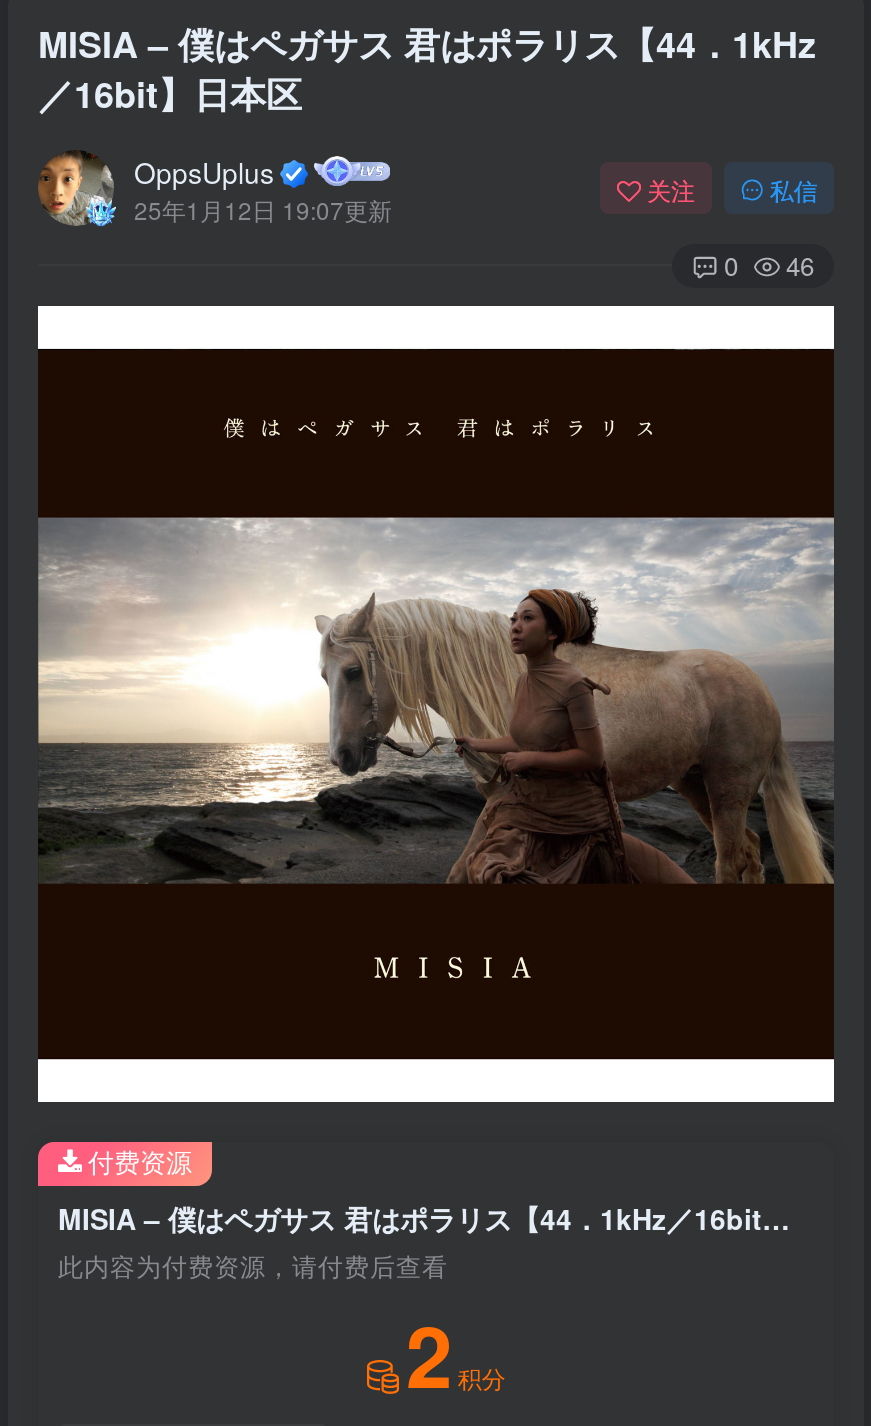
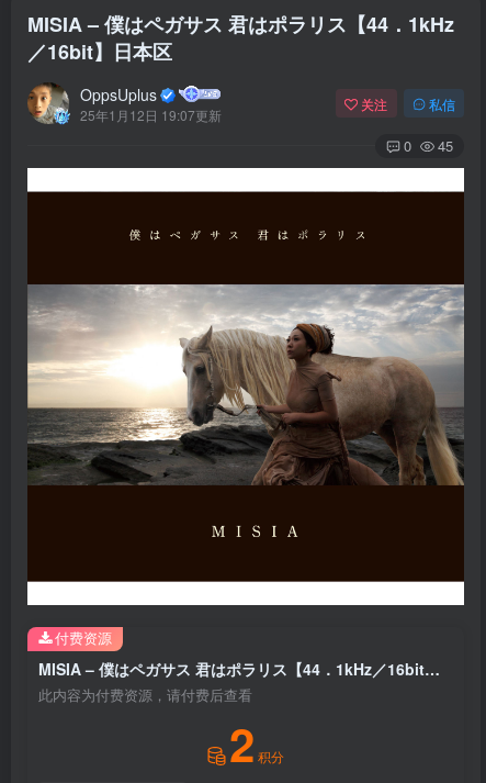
[724,246,814,284] 0 46 -> [404,135,453,156] 0 45

